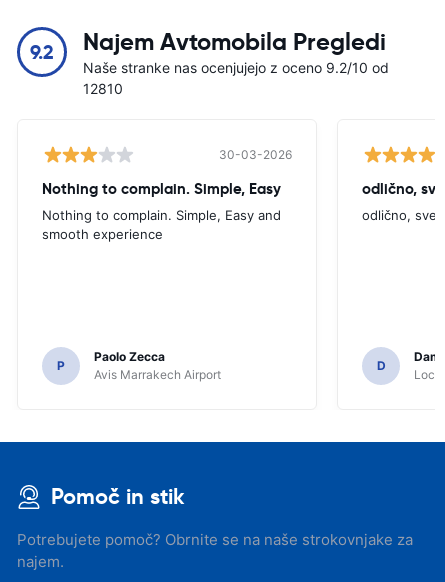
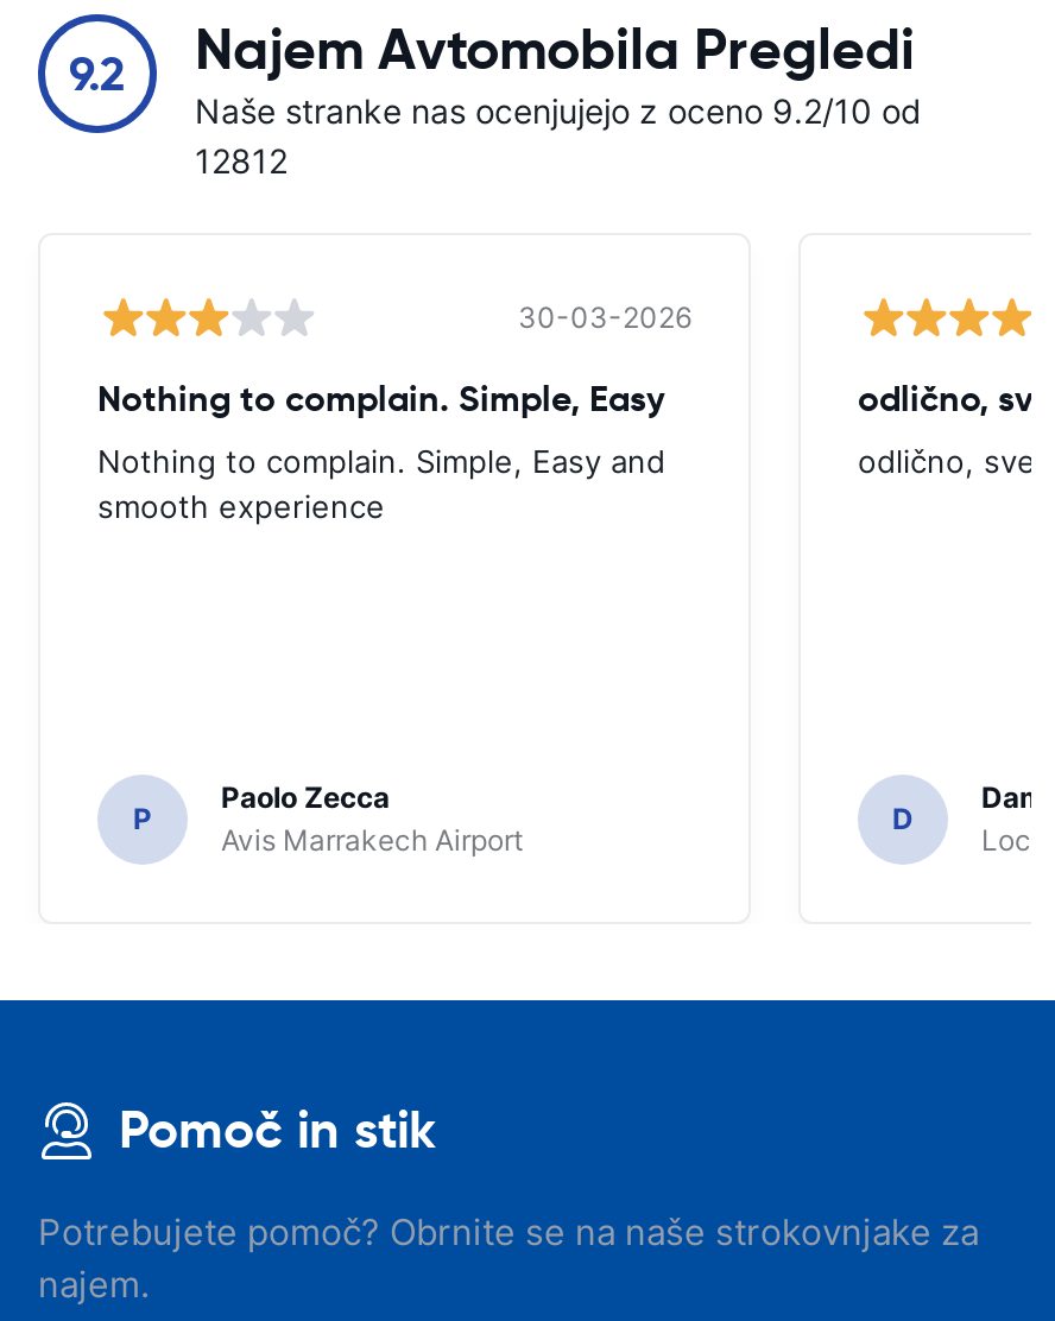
[83,80,123,97] 12810 -> [195,140,288,181] 12812

